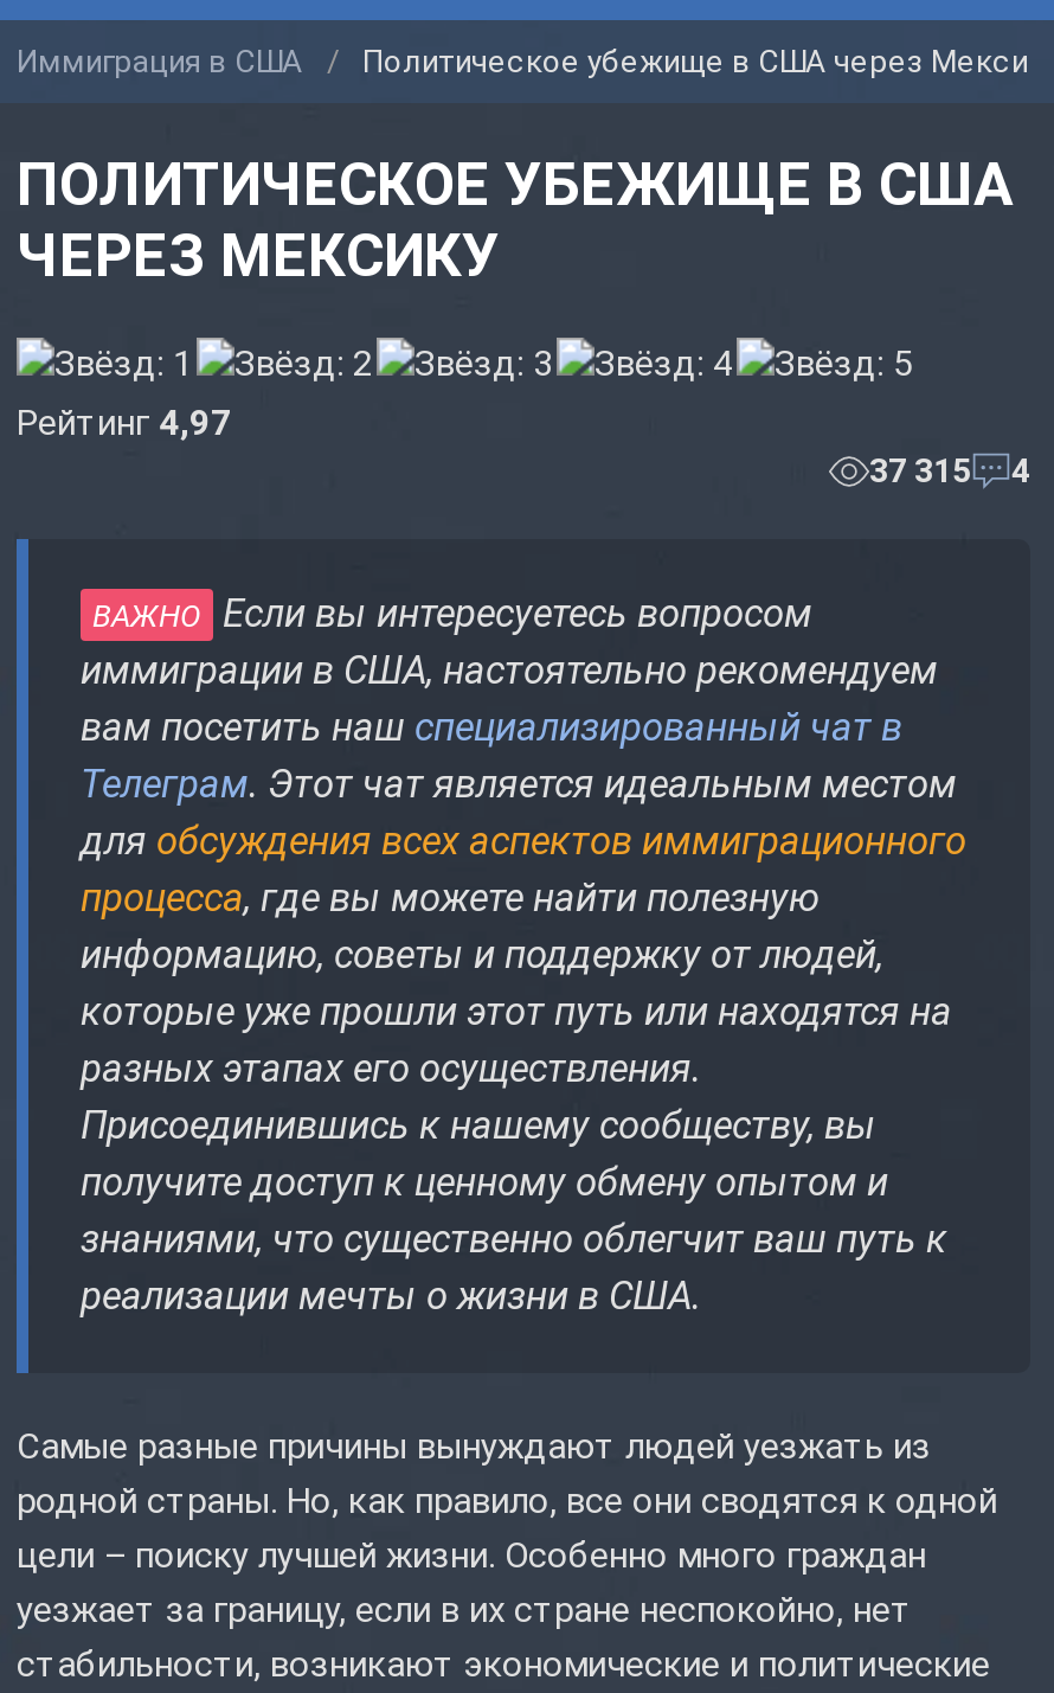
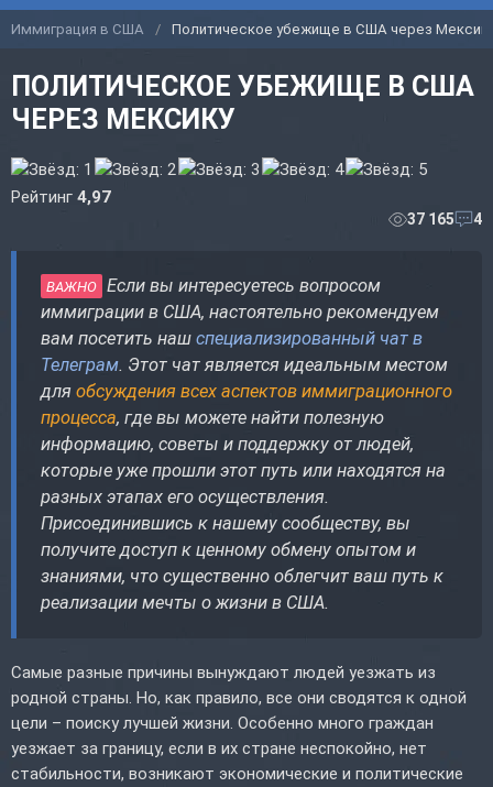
[869,451,1030,489] 37 315 4 -> [407,210,482,228] 37 165 4

